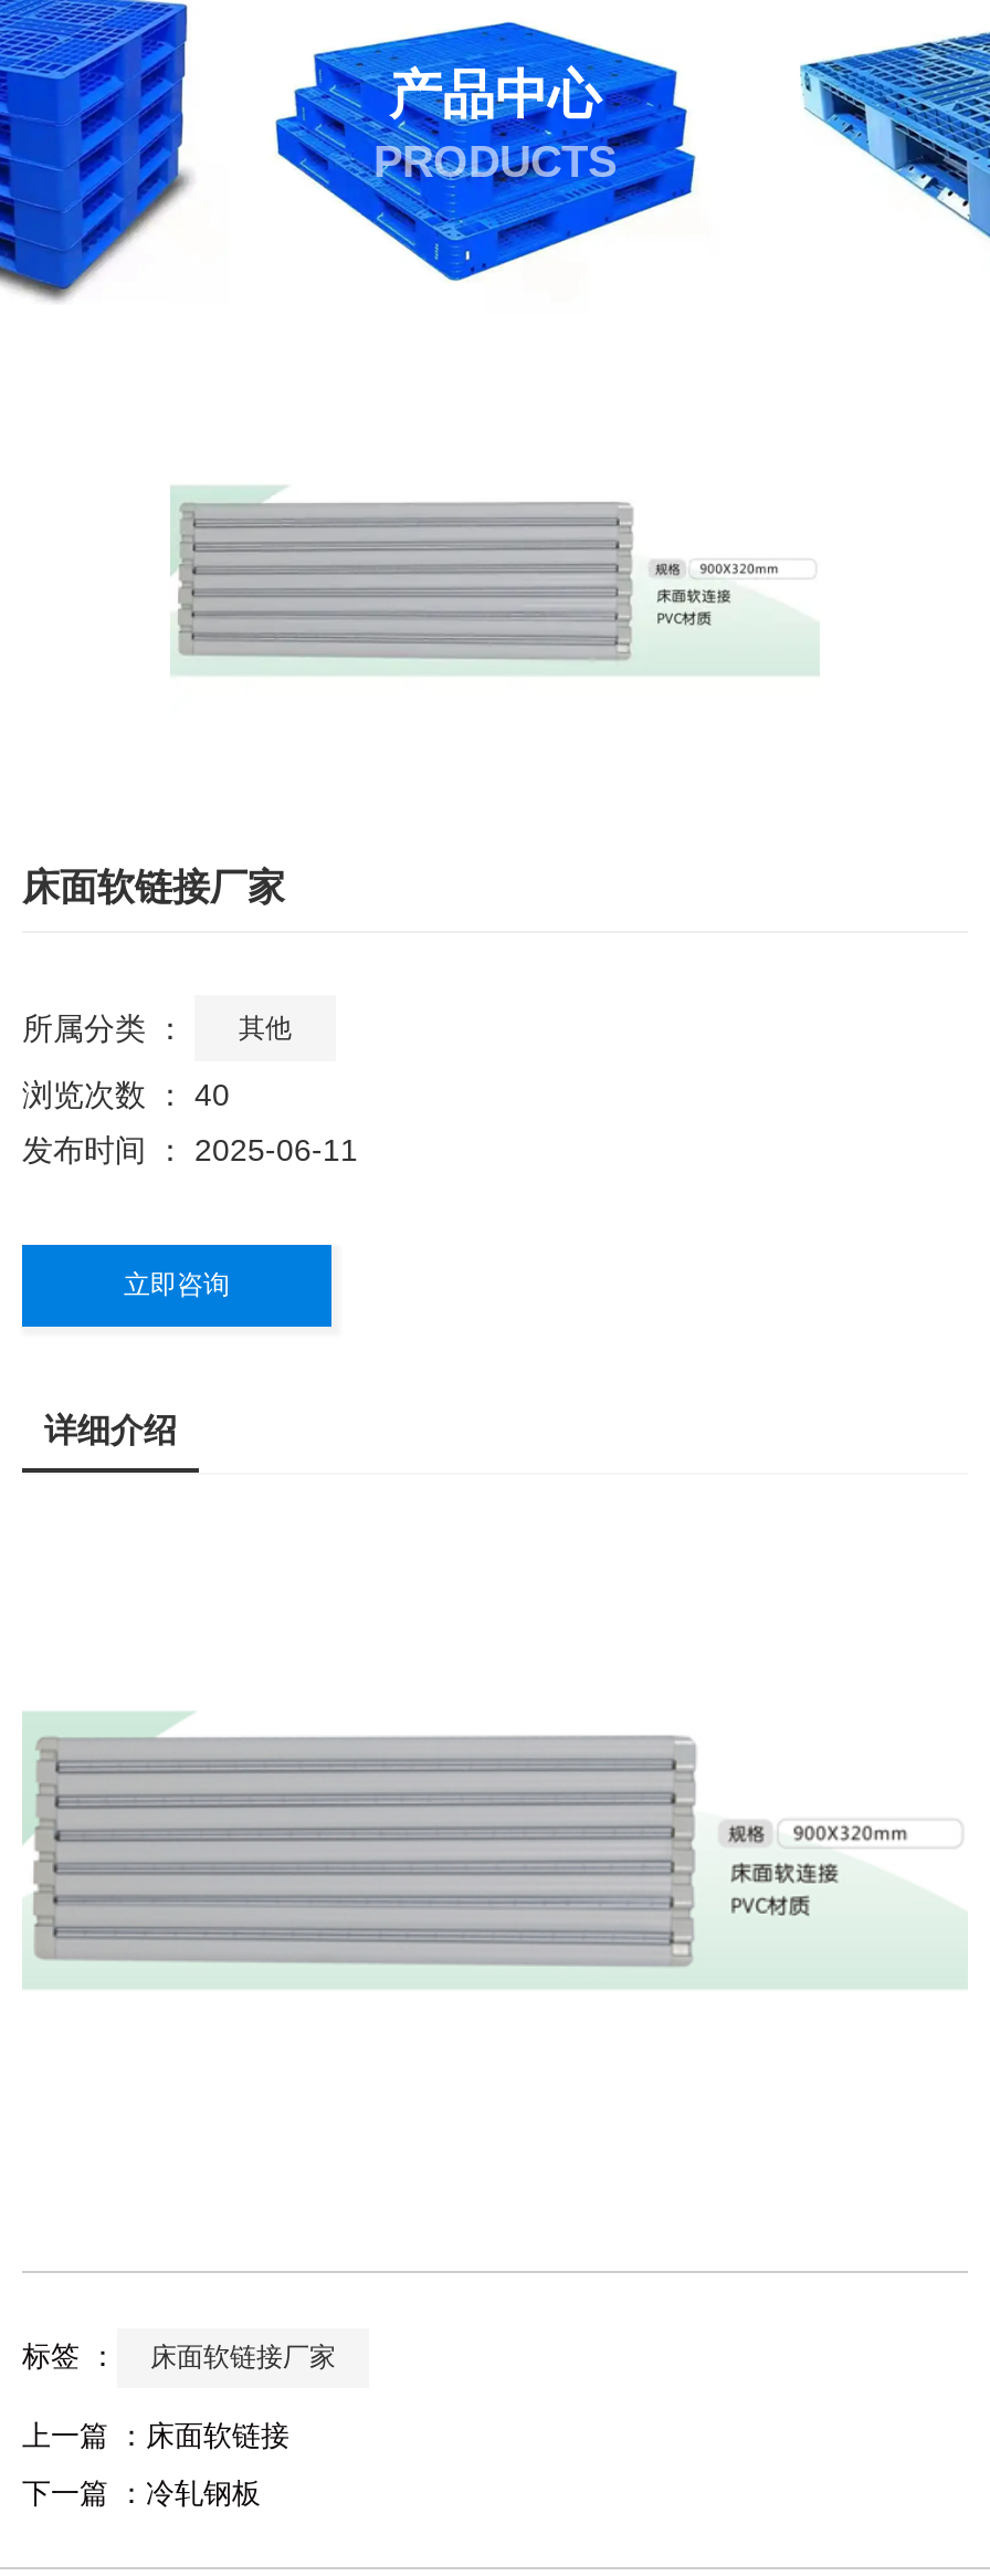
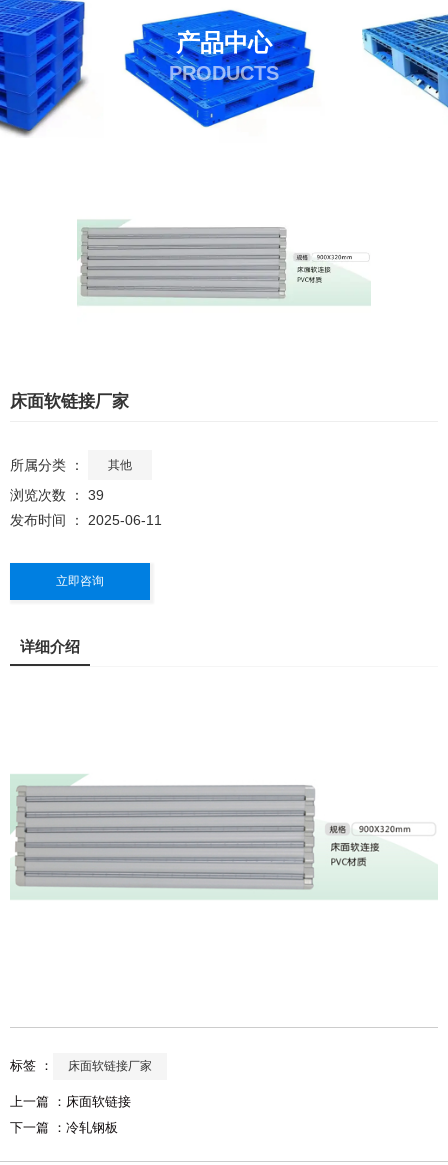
[22,1077,230,1112] 浏览次数 ：40 -> [10,487,104,503] 浏览次数 ：39

